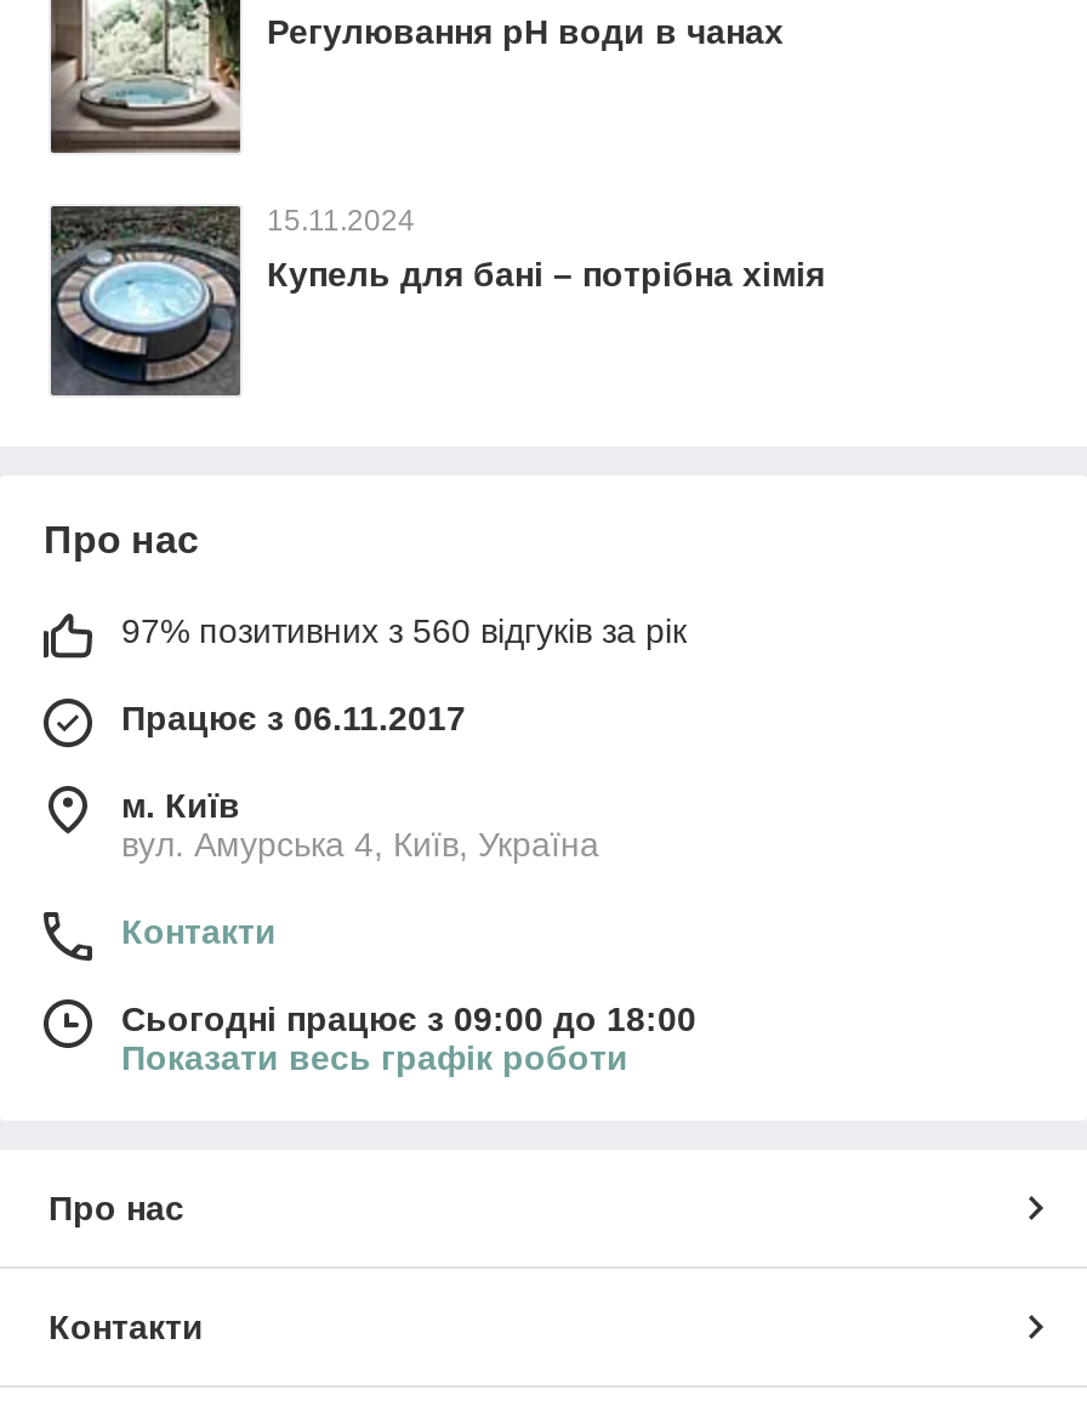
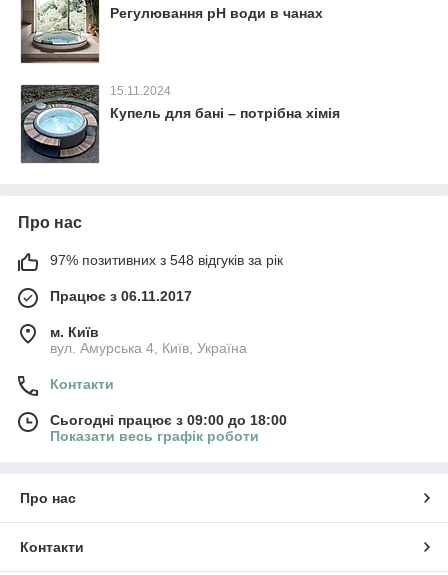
[121,611,687,649] 97% позитивних з 560 відгуків за рік -> [50,252,283,268] 97% позитивних з 548 відгуків за рік

